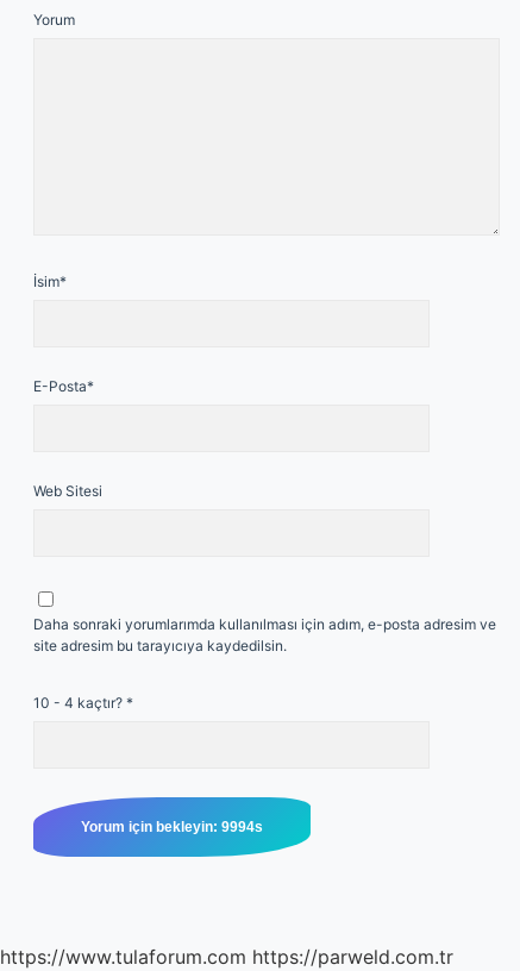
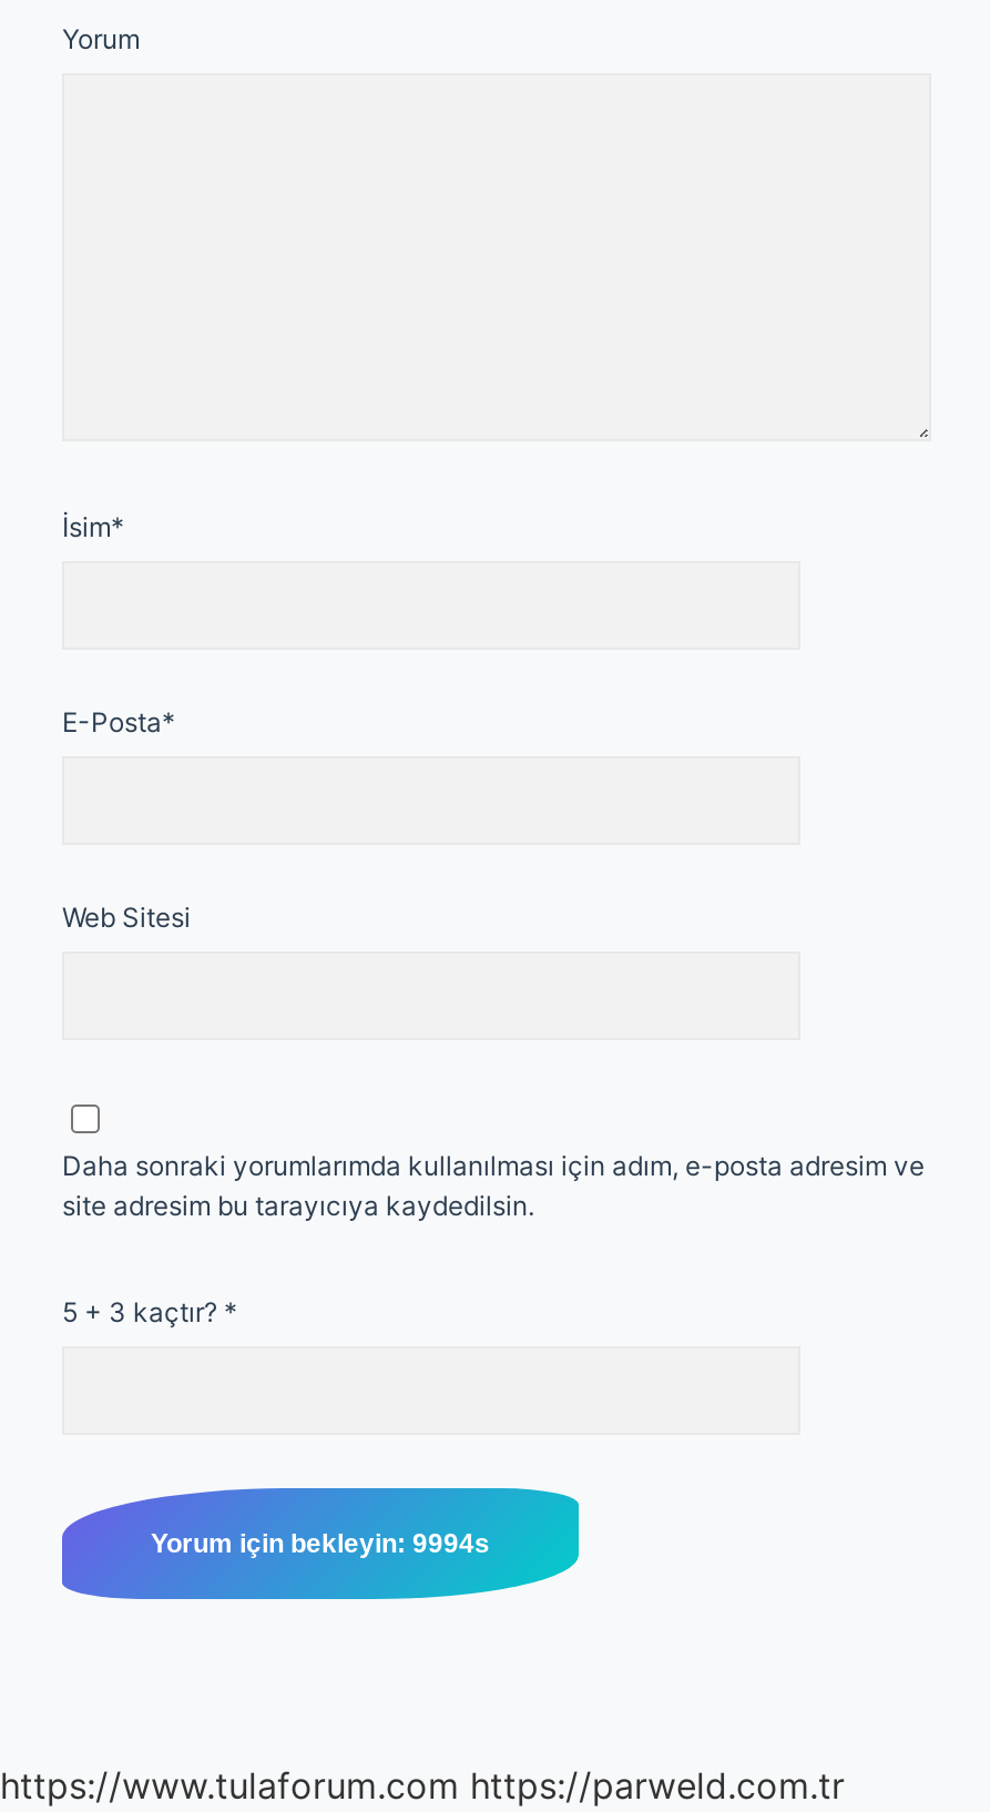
[33,694,133,712] 10 - 4 kaçtır? * -> [62,1295,237,1329] 5 + 3 kaçtır? *

